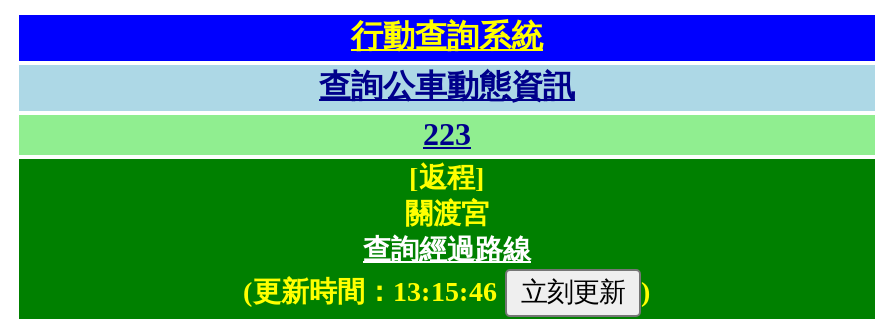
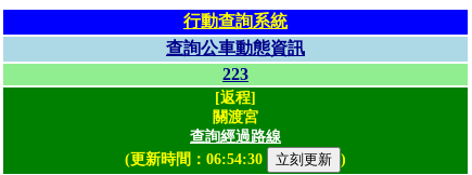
[243,277,497,307] (更新時間：13:15:46 -> [125,151,263,167] (更新時間：06:54:30

